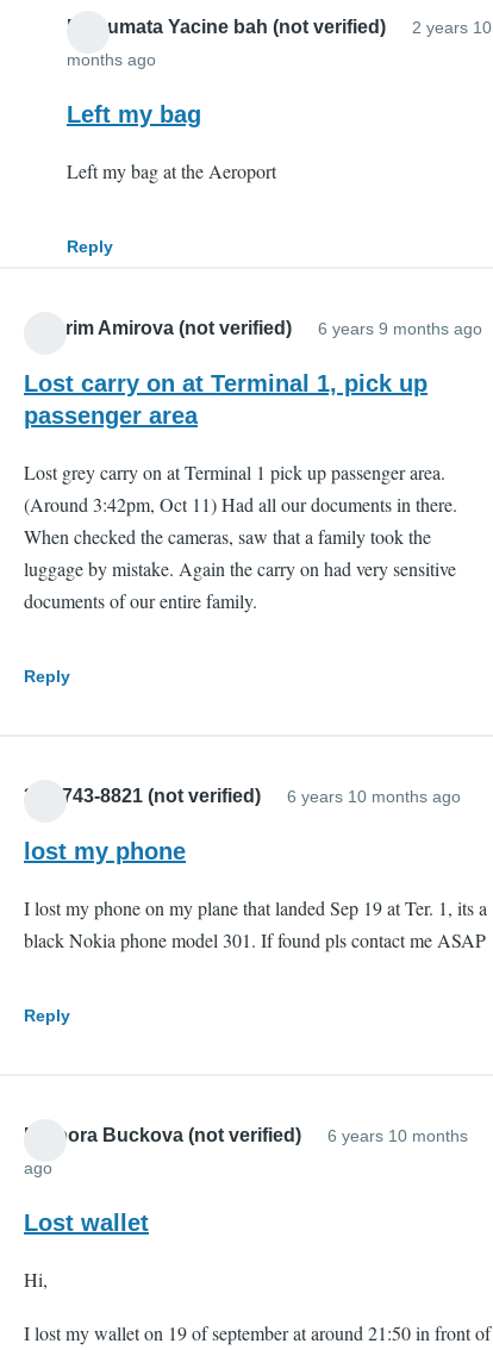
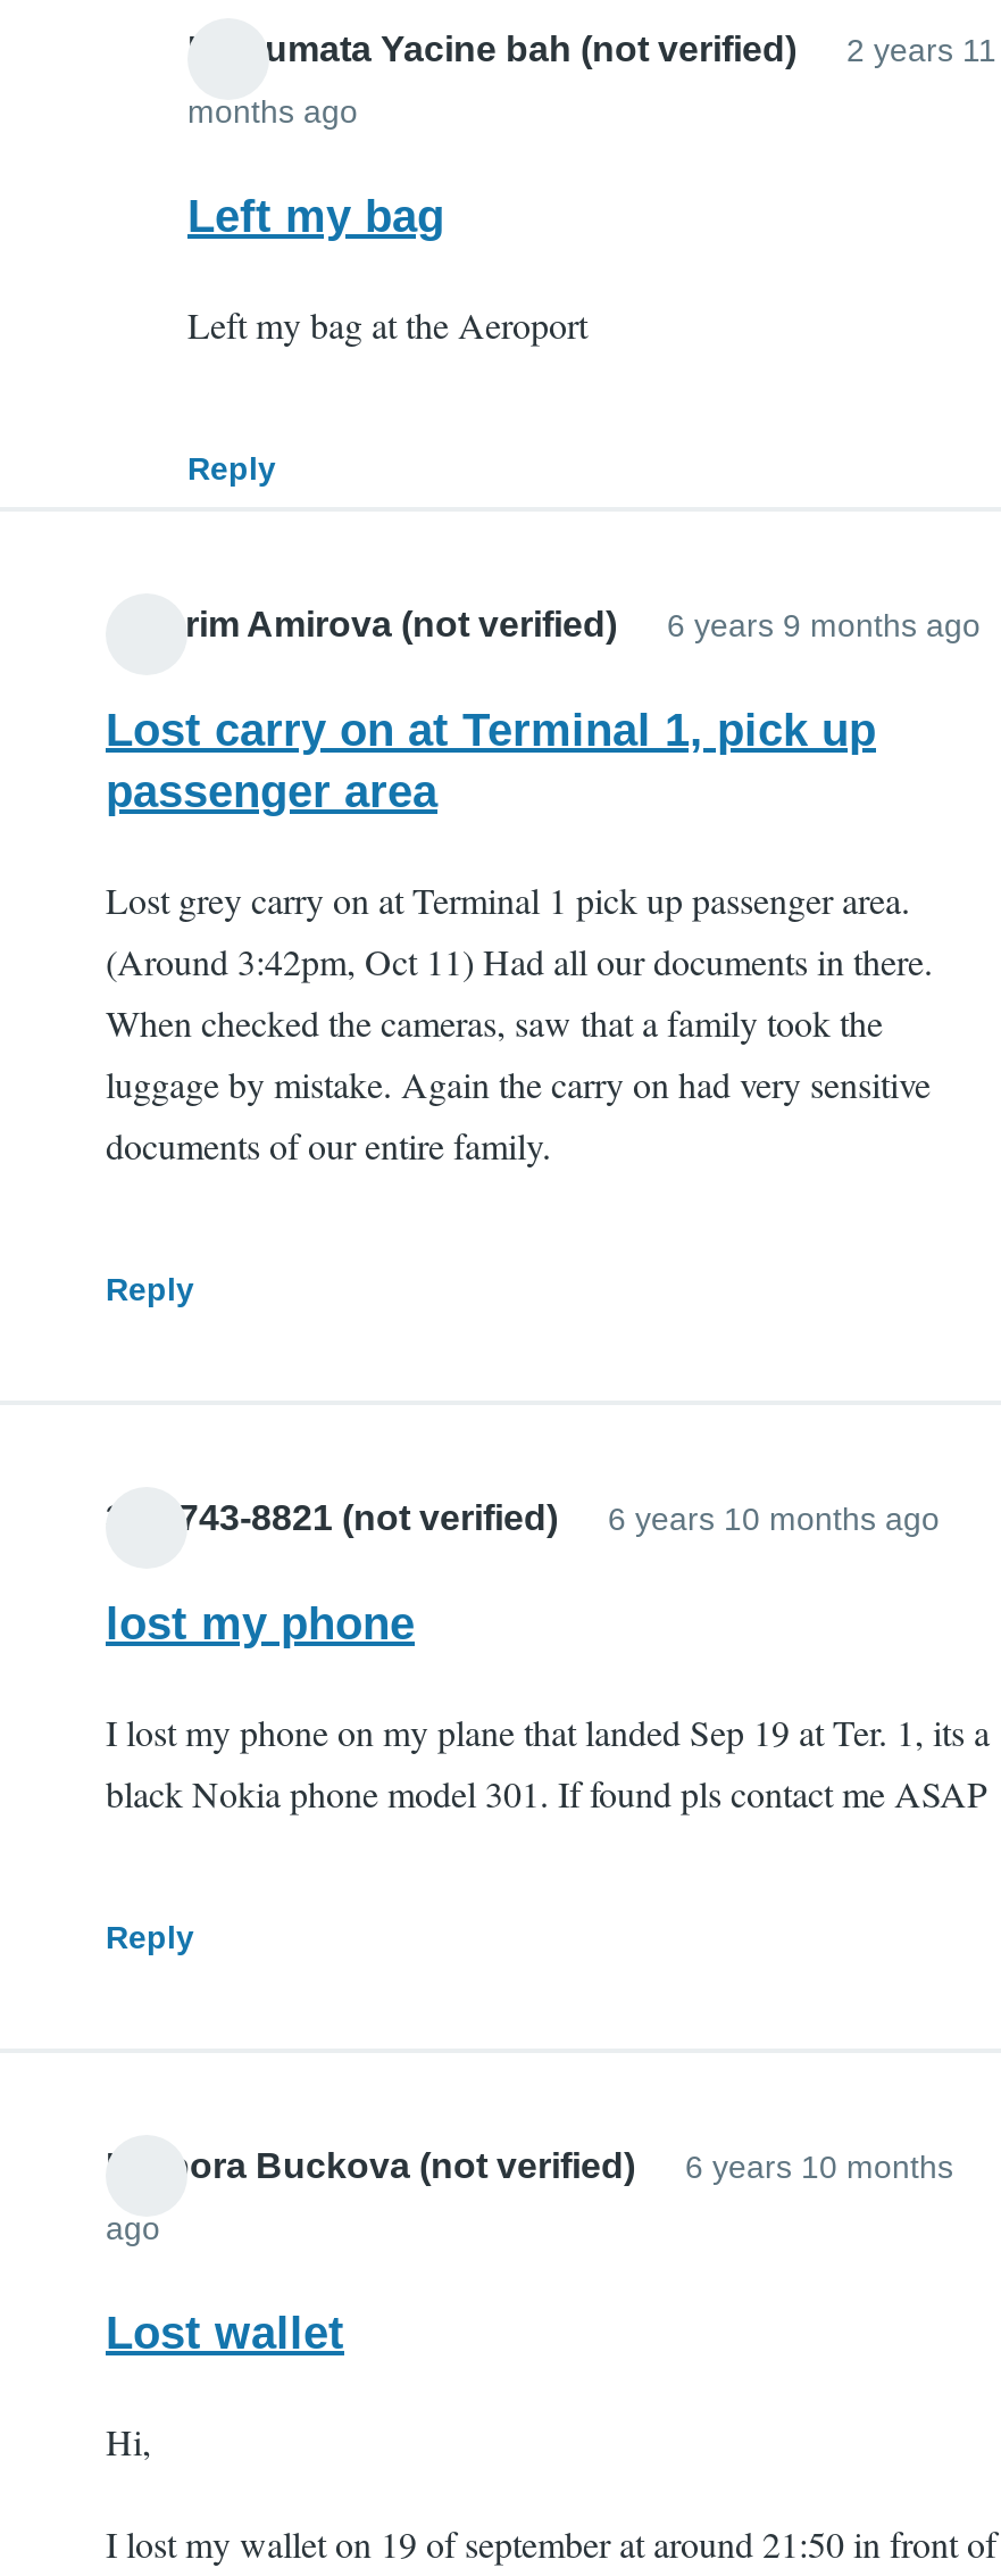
[412,17,492,37] 2 years 10 -> [846,31,996,68] 2 years 11

